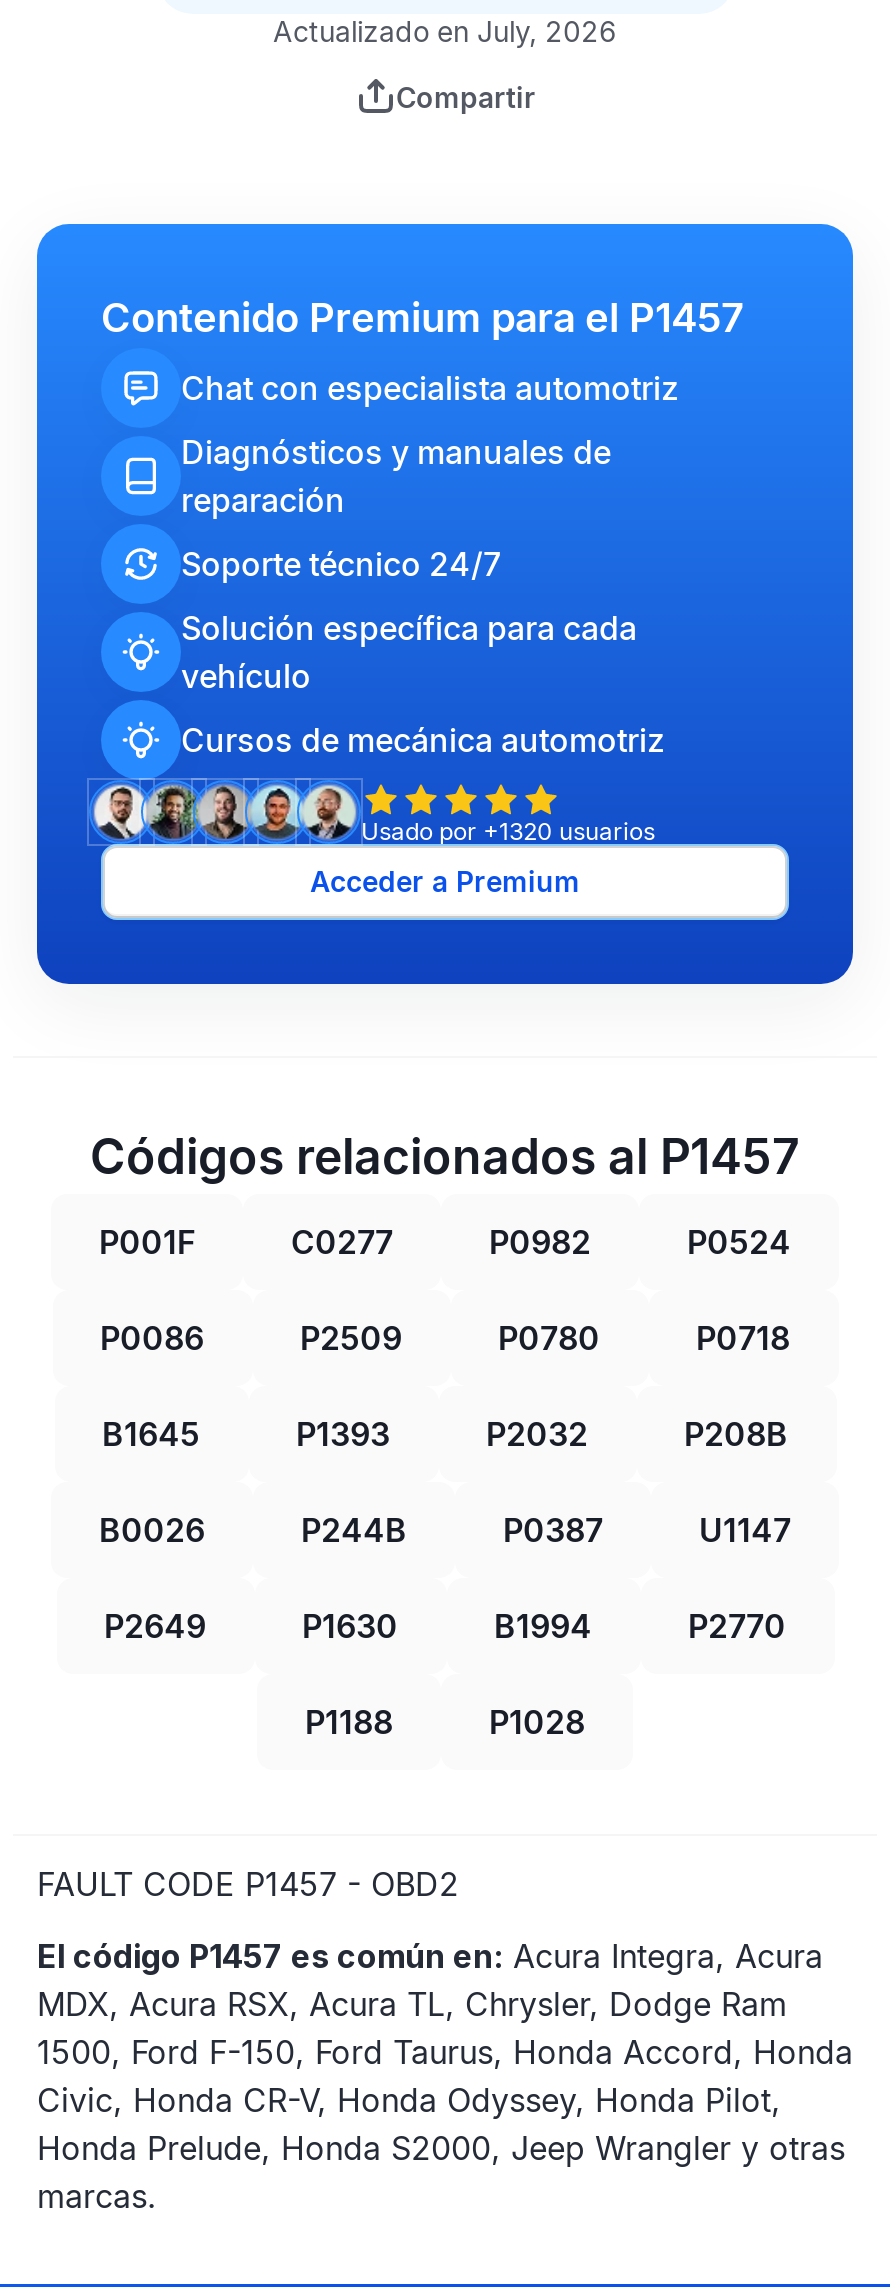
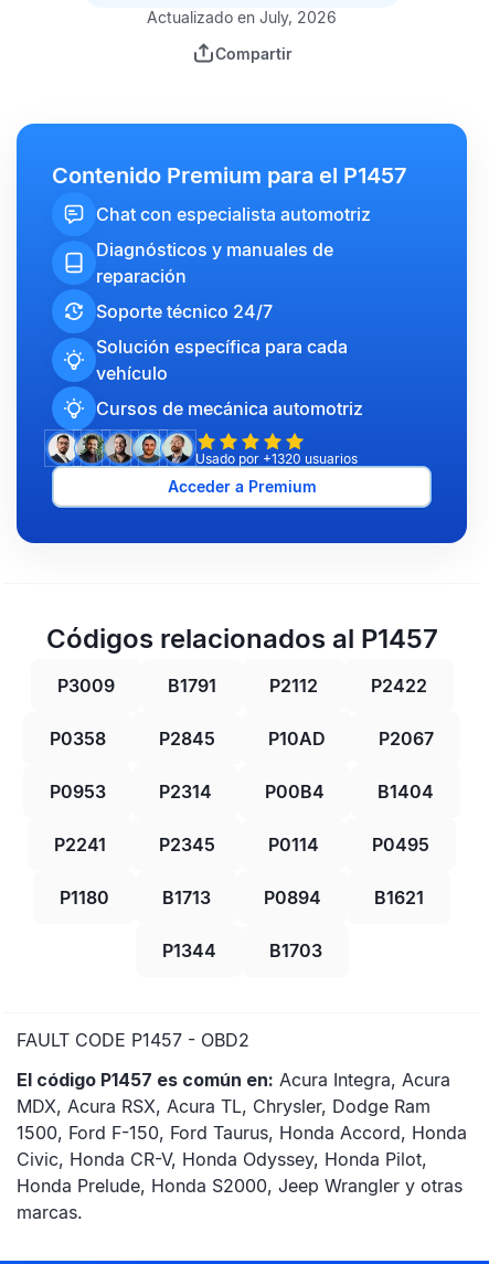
[99,1222,791,1262] P001F | C0277 | P0982 | P0524 -> [57,675,427,697] P3009 | B1791 | P2112 | P2422
[100,1318,790,1358] P0086 | P2509 | P0780 | P0718 -> [50,727,434,750] P0358 | P2845 | P10AD | P2067
[102,1414,788,1454] B1645 | P1393 | P2032 | P208B -> [50,780,434,803] P0953 | P2314 | P00B4 | B1404
[99,1510,791,1550] B0026 | P244B | P0387 | U1147 -> [54,833,429,856] P2241 | P2345 | P0114 | P0495
[104,1606,786,1646] P2649 | P1630 | B1994 | P2770 -> [60,886,424,909] P1180 | B1713 | P0894 | B1621
[305,1702,585,1742] P1188 | P1028 -> [162,939,322,962] P1344 | B1703

